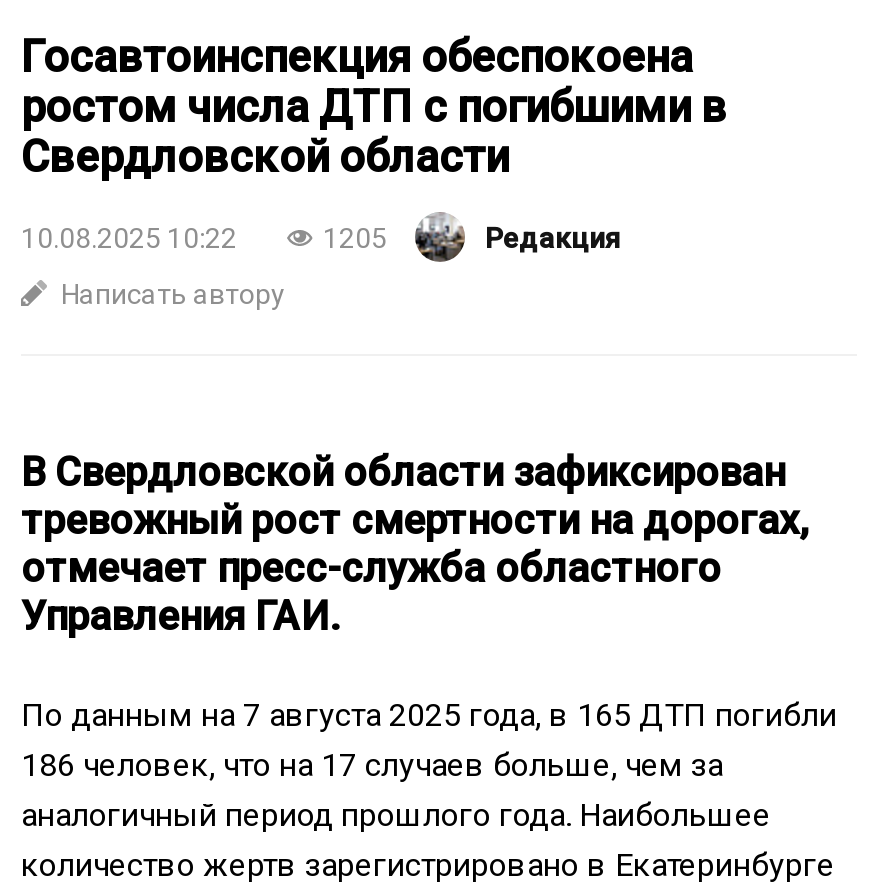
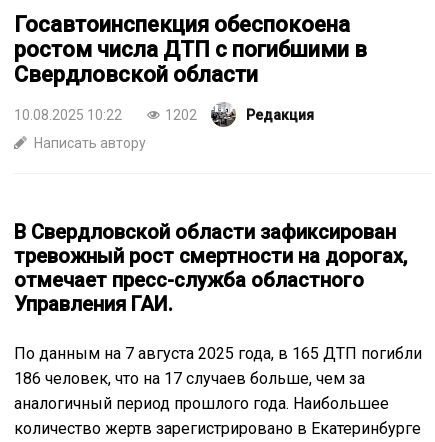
[323,222,387,254] 1205 -> [165,107,197,123] 1202

